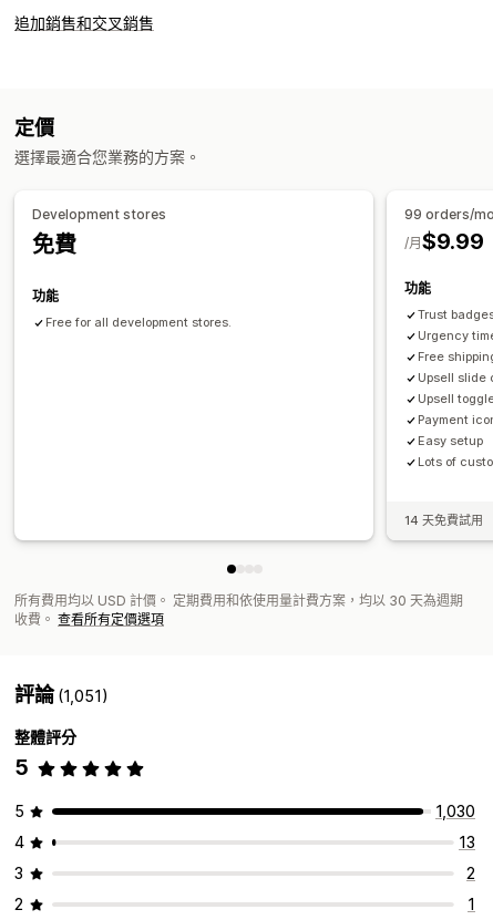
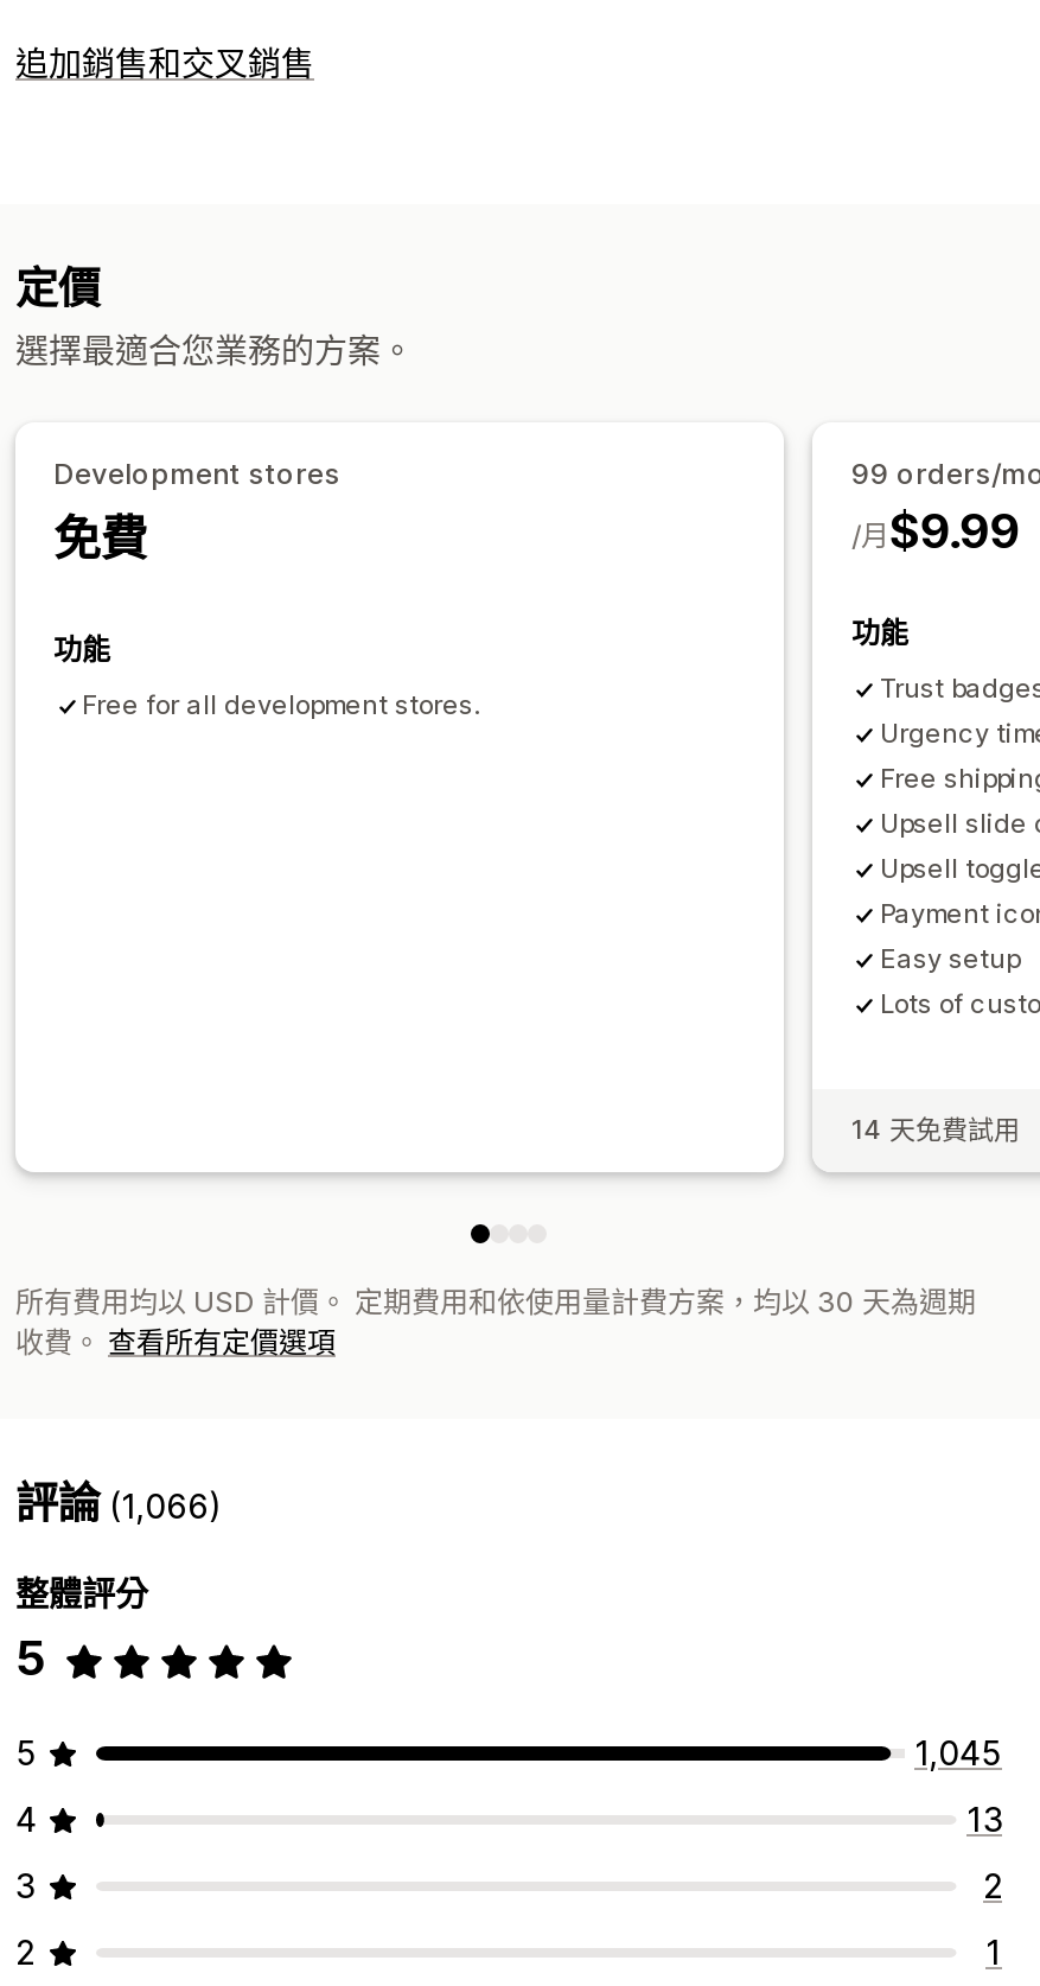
[14,684,109,707] 評論(1,051) -> [15,1479,223,1529] 評論(1,066)
[435,802,475,821] 1,030 -> [914,1733,1002,1774] 1,045

